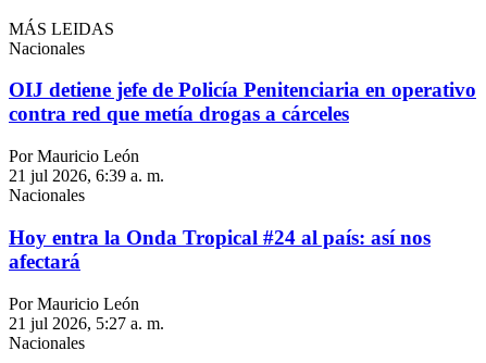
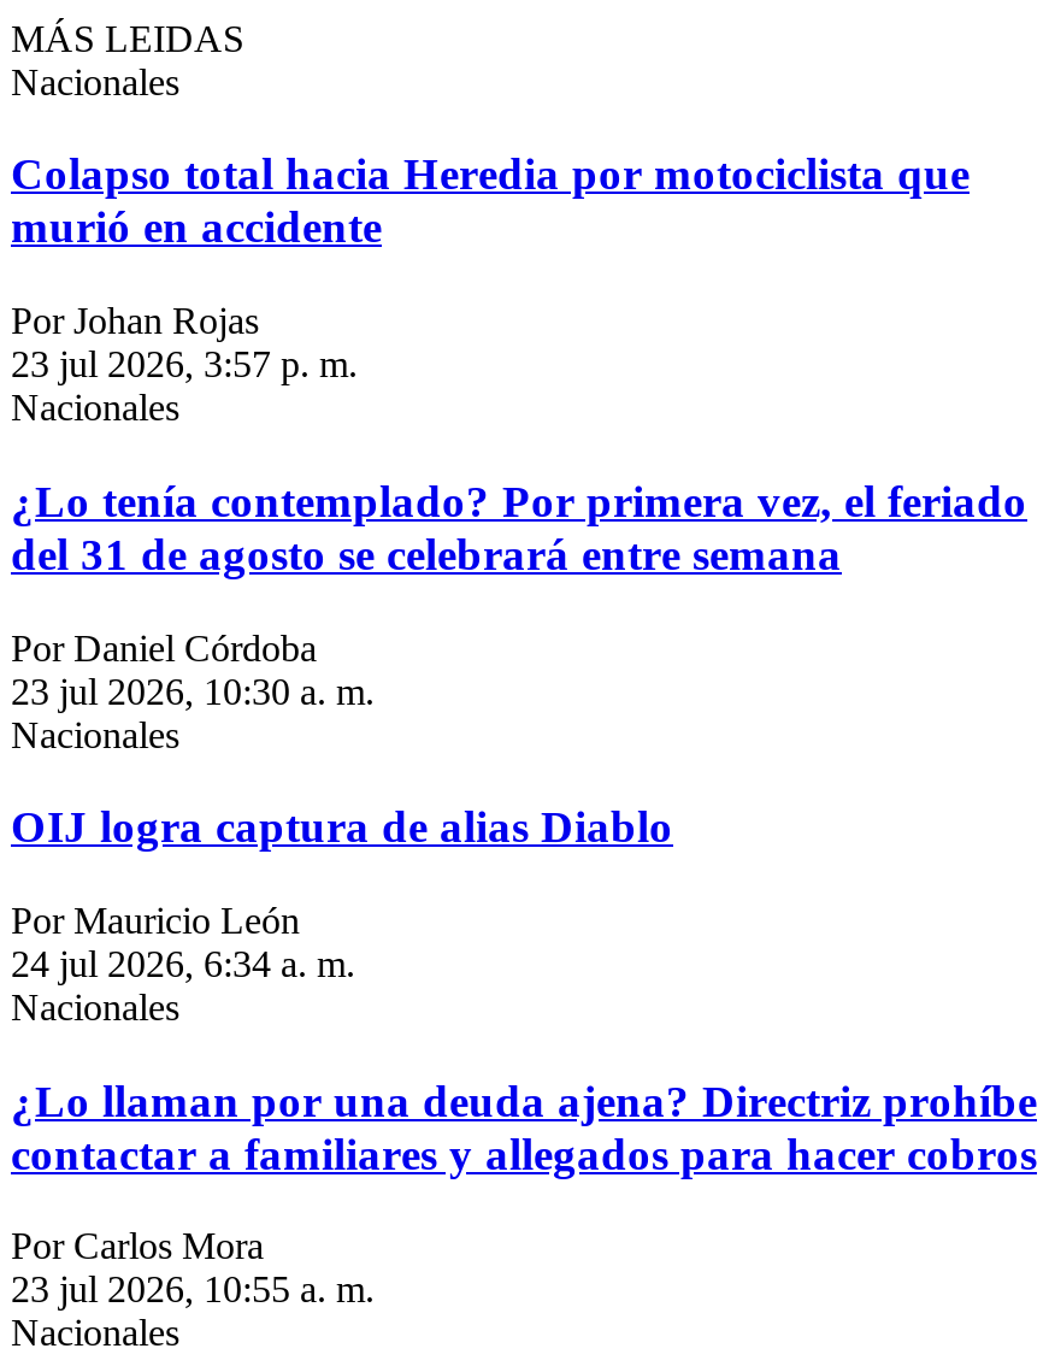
[9,79,476,125] OIJ detiene jefe de Policía Penitenciaria en operativo | contra red que metía drogas a cárceles -> [11,149,1027,852] Colapso total hacia Heredia por motociclista que | murió en accidente | Por Johan Rojas | 23 jul 2026, 3:57 p. m. | Nacionales | ¿Lo tenía contemplado? Por primera vez, el feriado | del 31 de agosto se celebrará entre semana | Por Daniel Córdoba | 23 jul 2026, 10:30 a. m. | Nacionales | OIJ logra captura de alias Diablo
[9,166,164,185] 21 jul 2026, 6:39 a. m. -> [11,943,355,984] 24 jul 2026, 6:34 a. m.
[9,226,431,273] Hoy entra la Onda Tropical #24 al país: así nos | afectará -> [11,1075,1037,1179] ¿Lo llaman por una deuda ajena? Directriz prohíbe | contactar a familiares y allegados para hacer cobros
[9,294,164,332] Por Mauricio León | 21 jul 2026, 5:27 a. m. -> [11,1226,375,1310] Por Carlos Mora | 23 jul 2026, 10:55 a. m.

